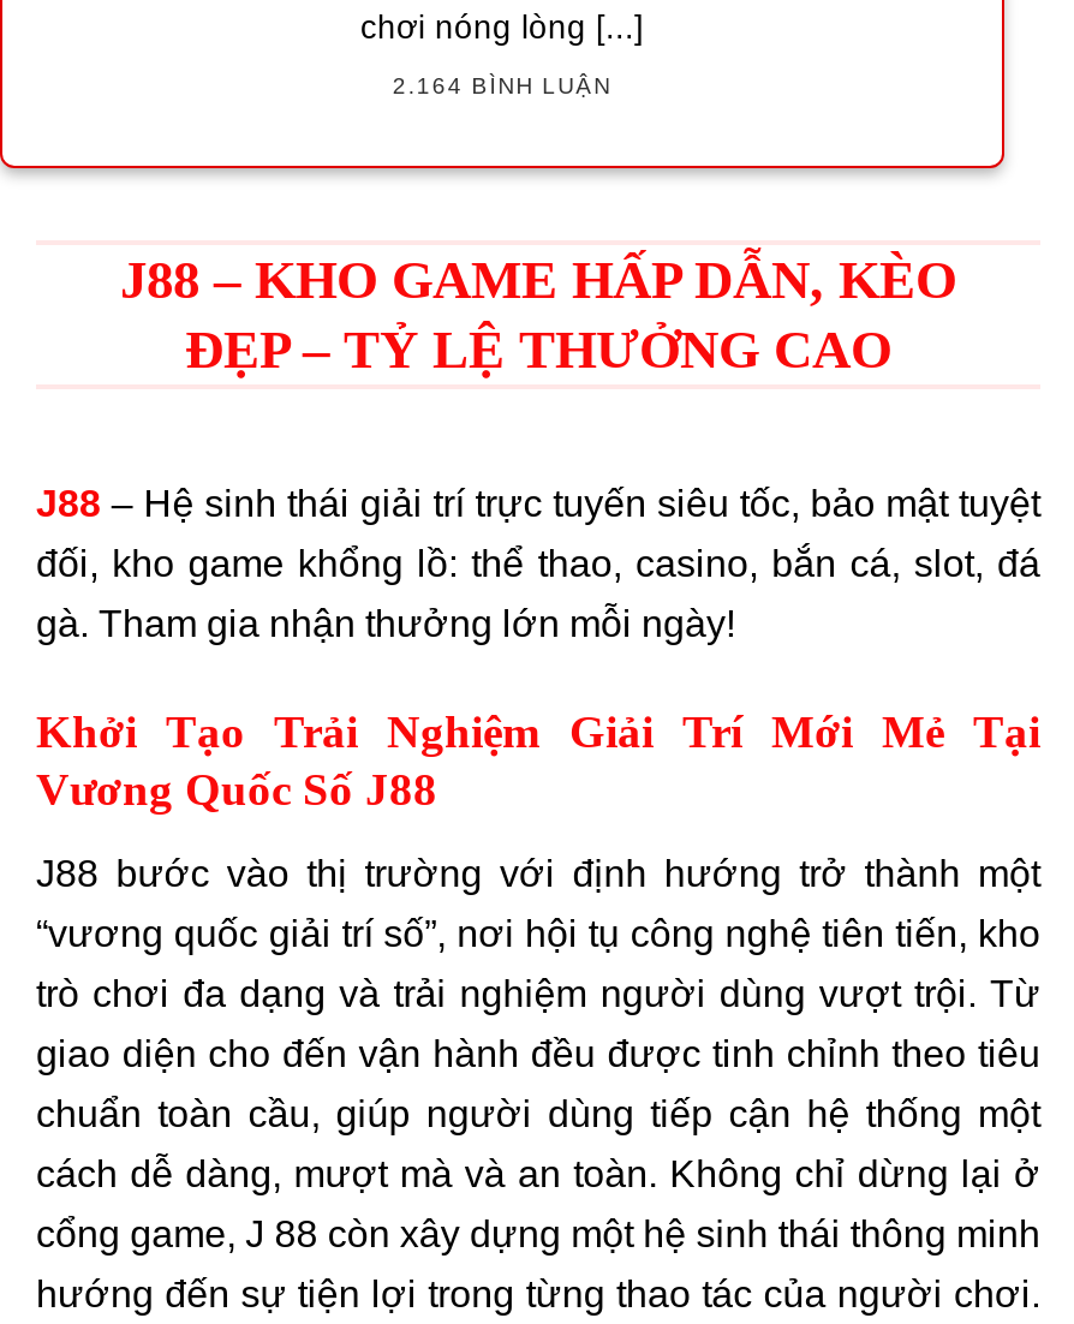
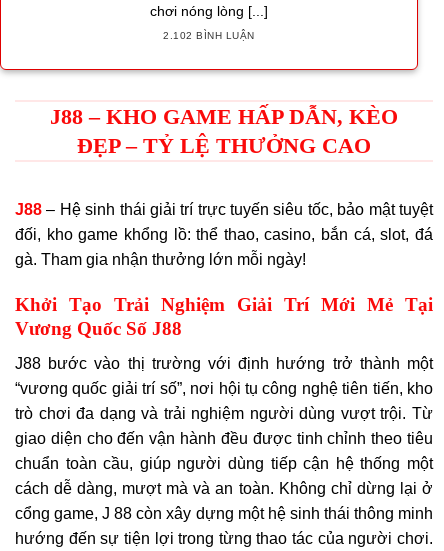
[393,72,612,99] 2.164 BÌNH LUẬN -> [163,30,255,41] 2.102 BÌNH LUẬN

